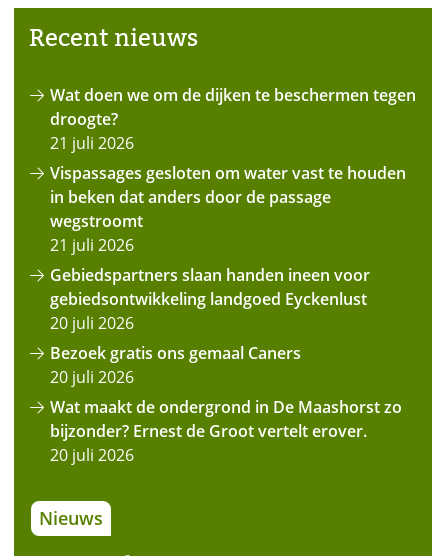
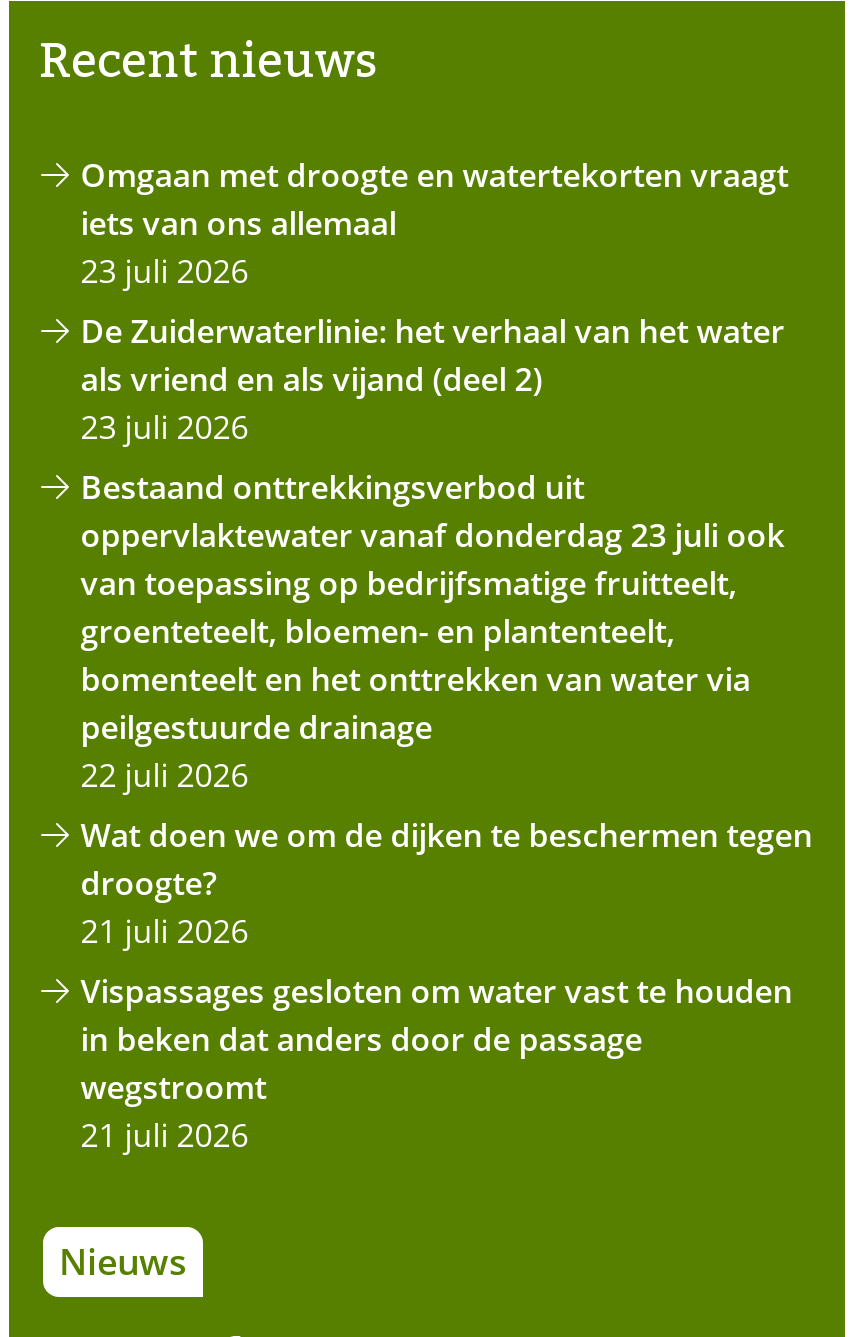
none -> [81,152,789,796] Omgaan met droogte en watertekorten vraagt | iets van ons allemaal | 23 juli 2026 | De Zuiderwaterlinie: het verhaal van het water | als vriend en als vijand (deel 2) | 23 juli 2026 | Bestaand onttrekkingsverbod uit | oppervlaktewater vanaf donderdag 23 juli ook | van toepassing op bedrijfsmatige fruitteelt, | groenteteelt, bloemen- en plantenteelt, | bomenteelt en het onttrekken van water via | peilgestuurde drainage | 22 juli 2026
moved [50,84,416,256] -> [81,812,813,1156]: Wat doen we om de dijken te beschermen tegen | droogte? | 21 juli 2026 | Vispassages gesloten om water vast te houden | in beken dat anders door de passage | wegstroomt | 21 juli 2026
[50,264,402,466] Gebiedspartners slaan handen ineen voor | gebiedsontwikkeling landgoed Eyckenlust | 20 juli 2026 | Bezoek gratis ons gemaal Caners | 20 juli 2026 | Wat maakt de ondergrond in De Maashorst zo | bijzonder? Ernest de Groot vertelt erover. | 20 juli 2026 -> none

